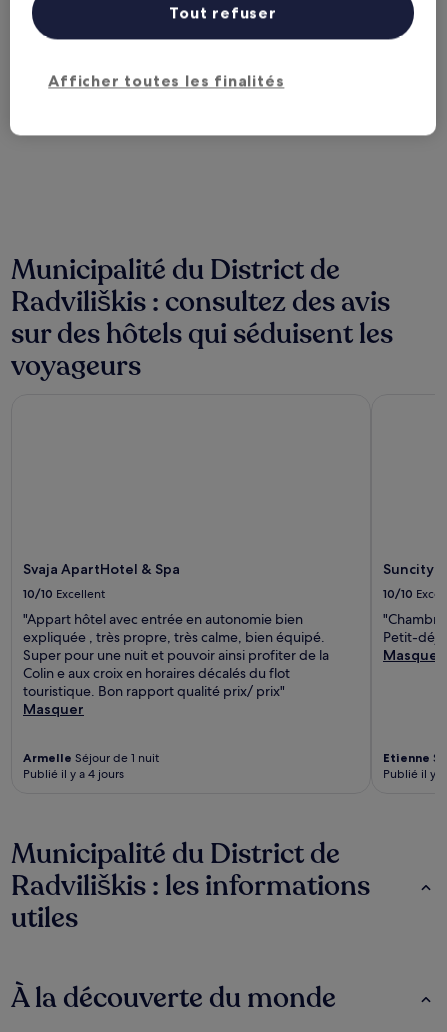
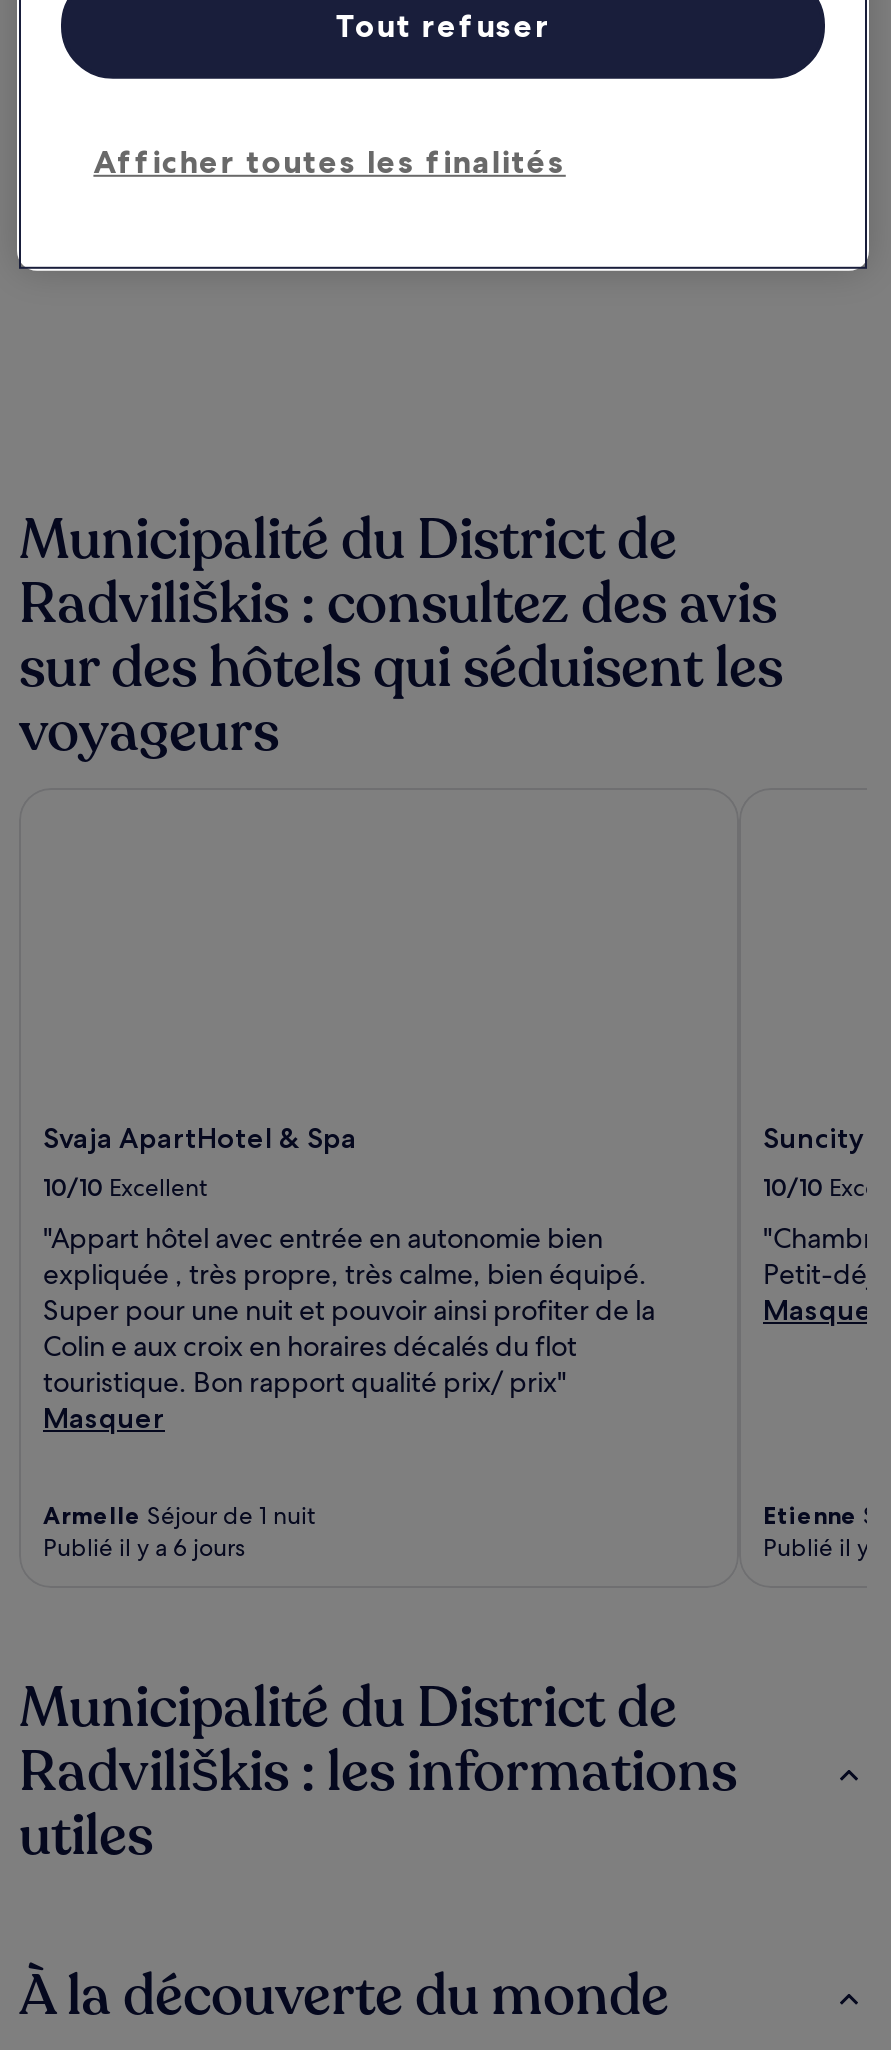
[23,766,124,782] Publié il y a 4 jours -> [43,1533,245,1565] Publié il y a 6 jours

